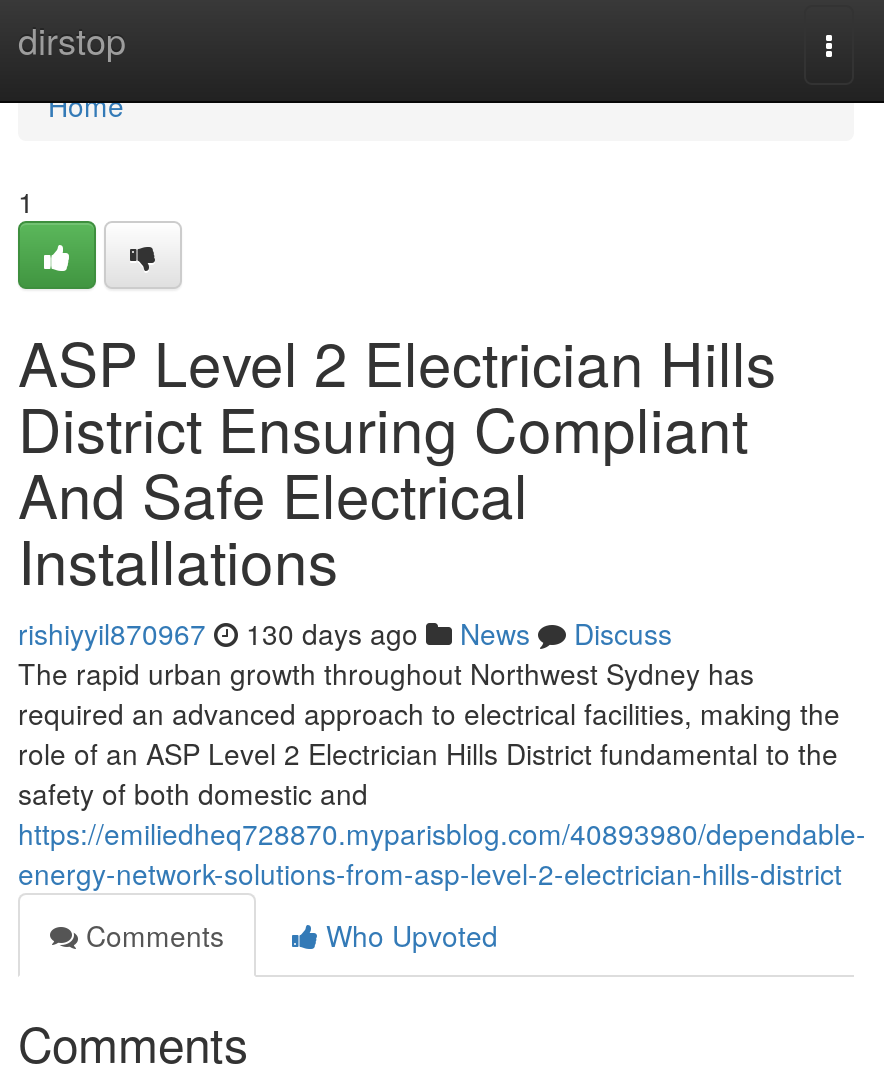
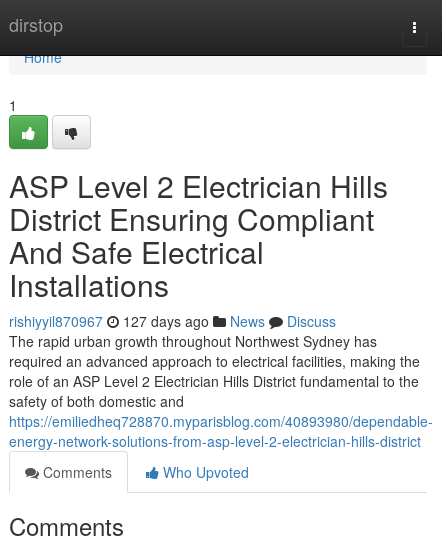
[18,613,672,653] rishiyyil870967 130 days ago News Discuss -> [9,311,336,331] rishiyyil870967 127 days ago News Discuss

